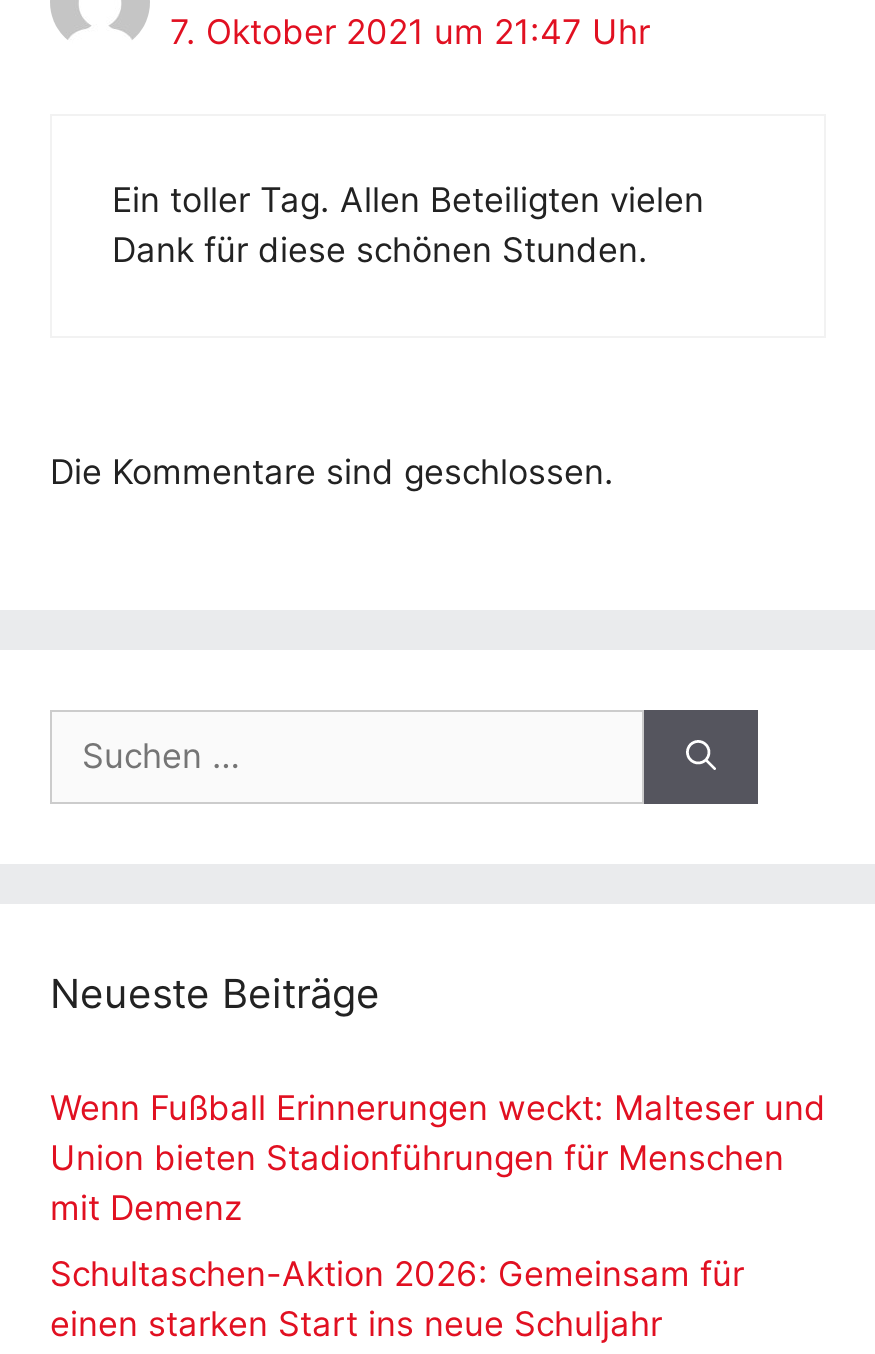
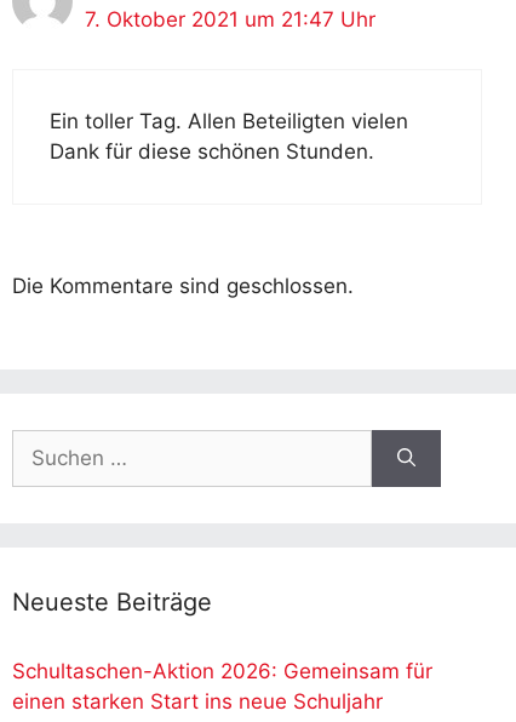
[50,1088,826,1228] Wenn Fußball Erinnerungen weckt: Malteser und | Union bieten Stadionführungen für Menschen | mit Demenz -> none

